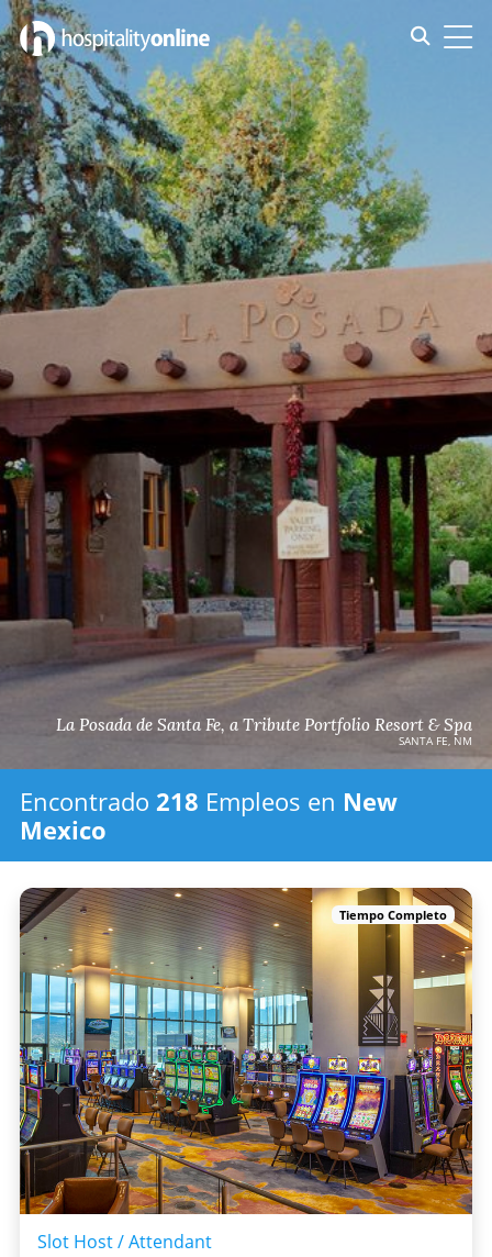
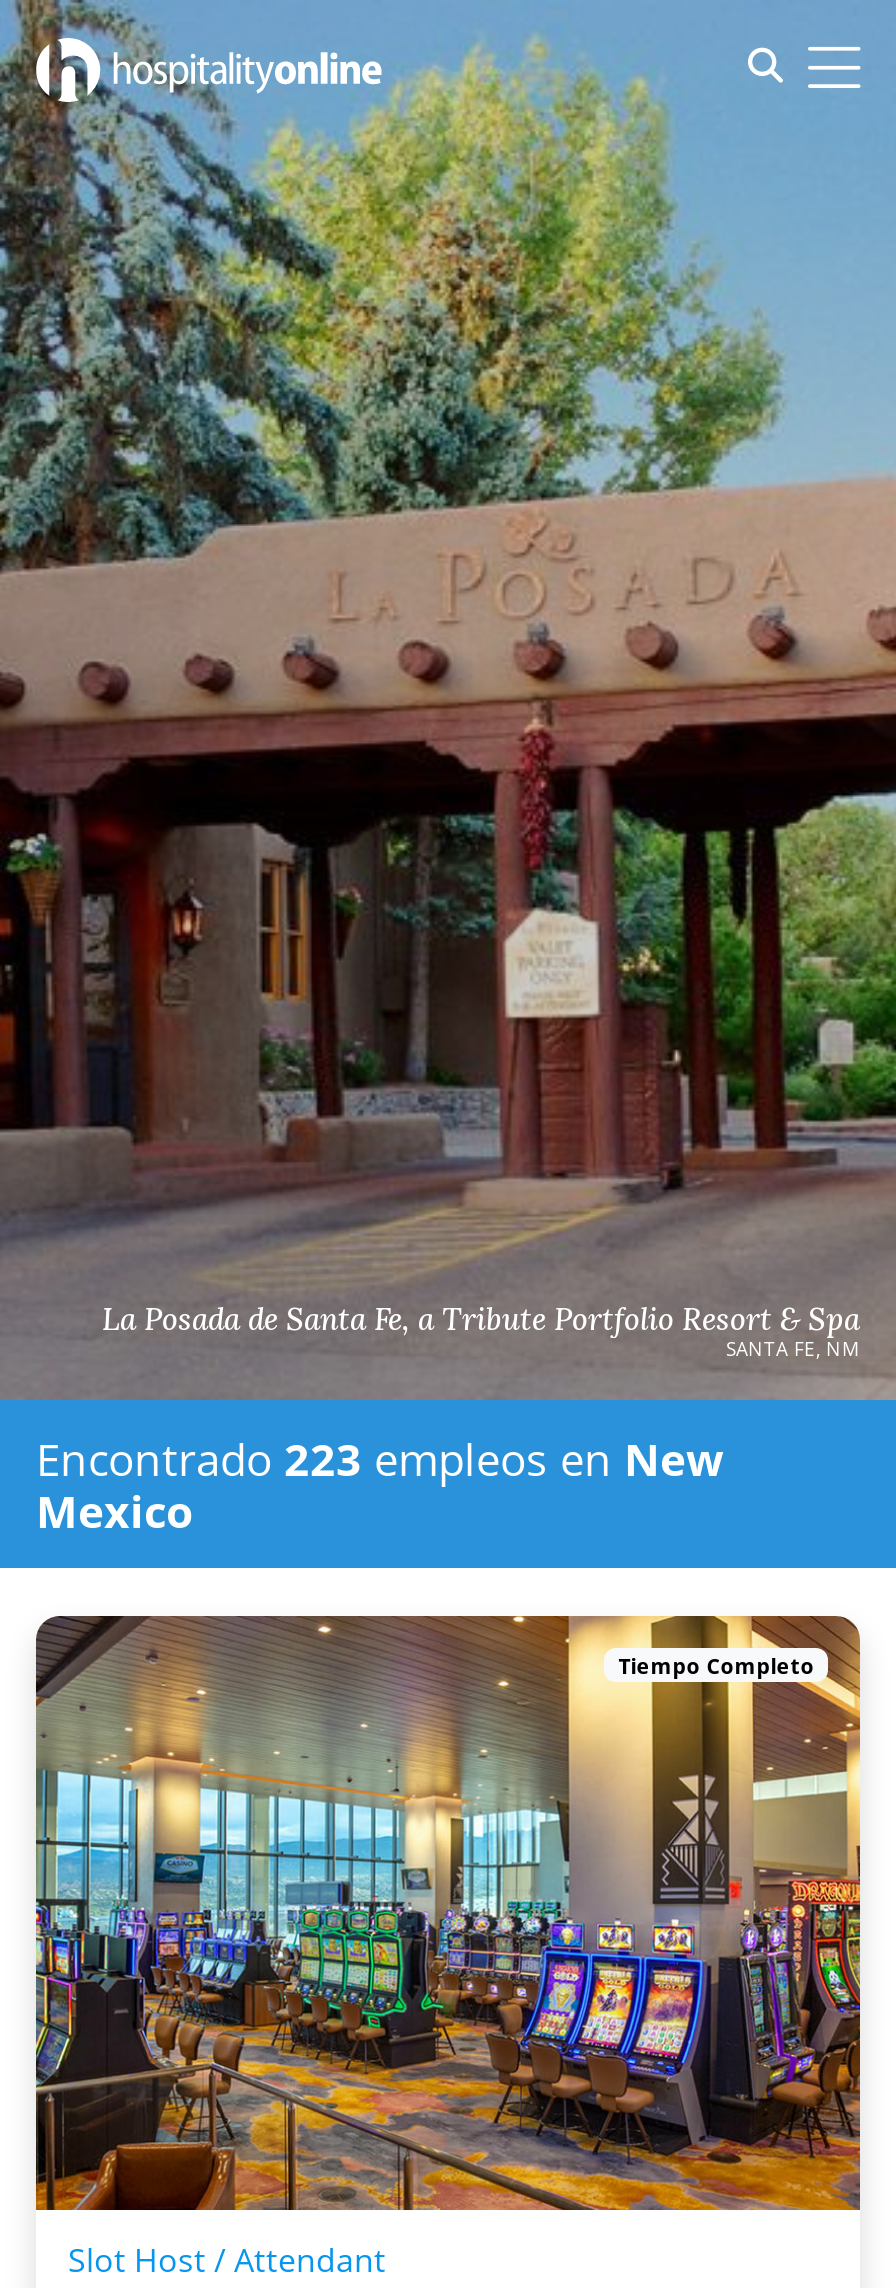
[20,785,398,817] Encontrado 218 Empleos en New -> [36,1428,724,1488] Encontrado 223 empleos en New

